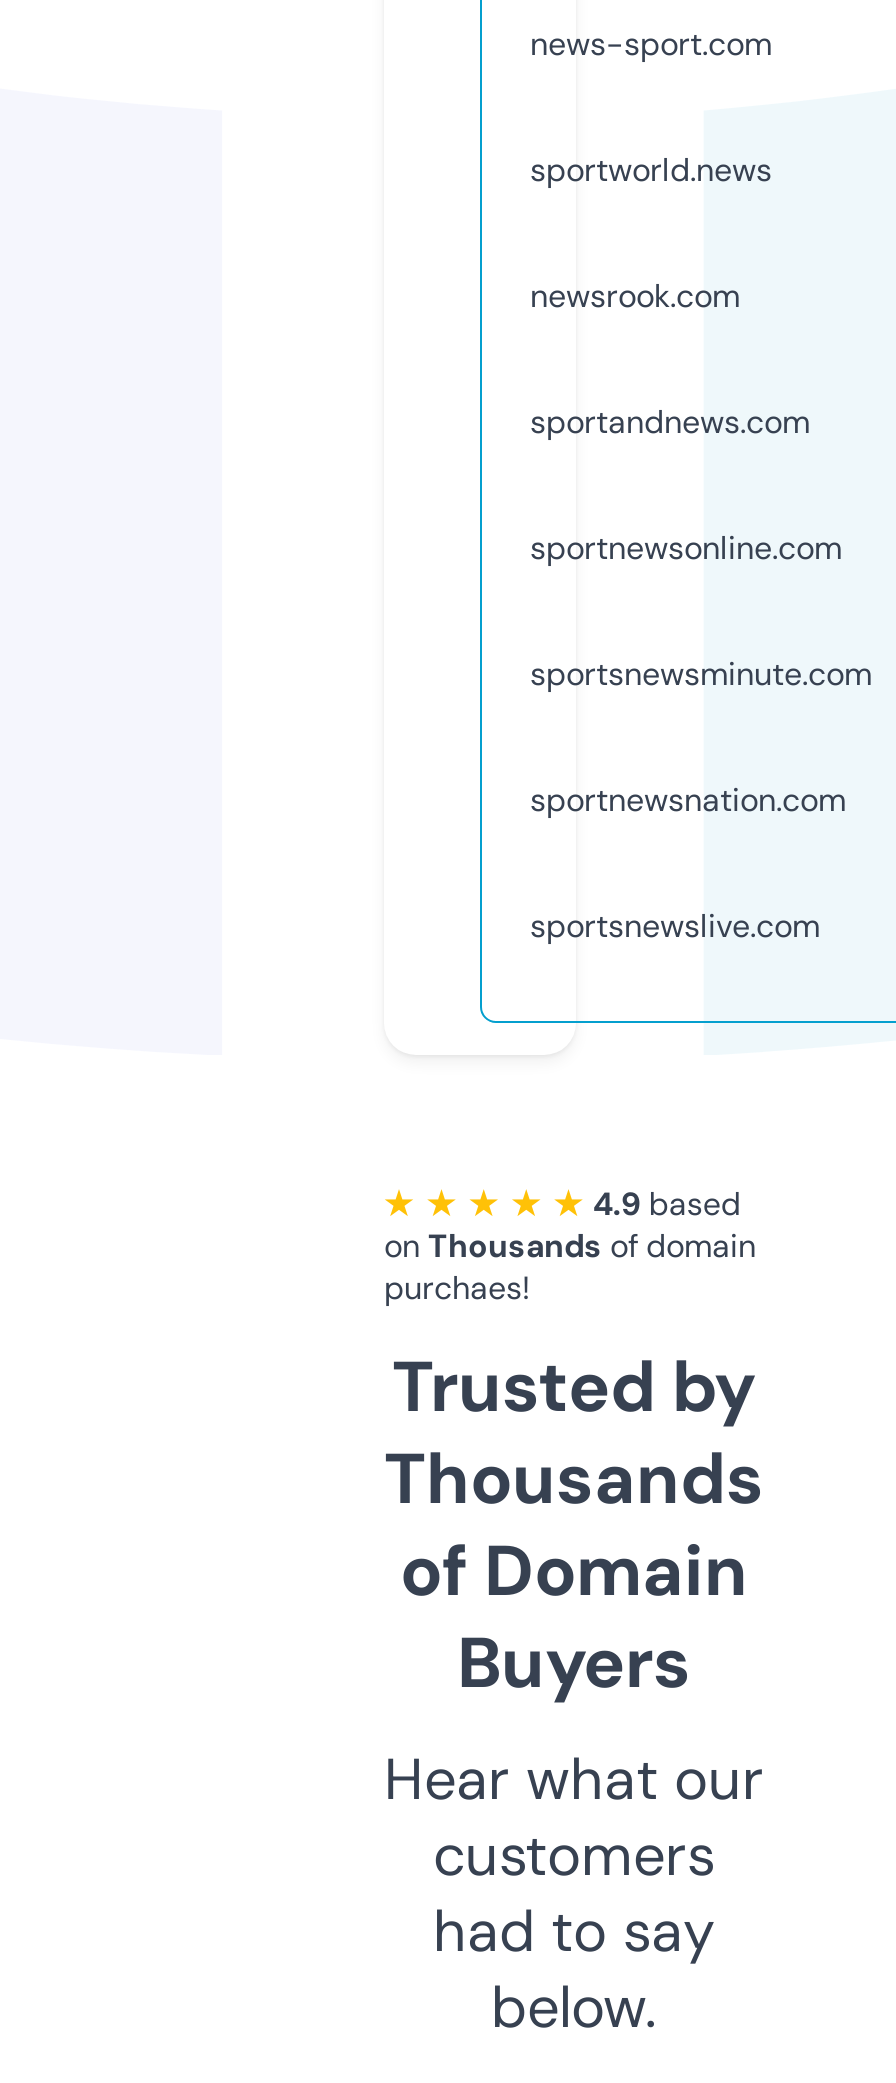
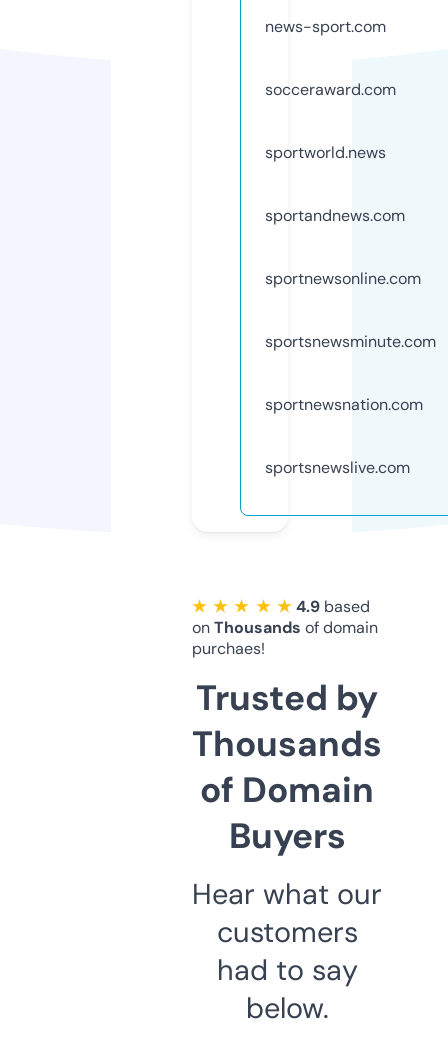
none -> [265,79,396,100] socceraward.com
moved [530,149,772,191] -> [265,142,386,163]: sportworld.news
[530,275,740,317] newsrook.com -> none

